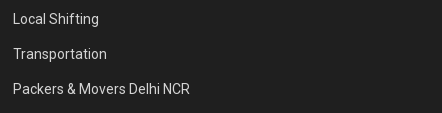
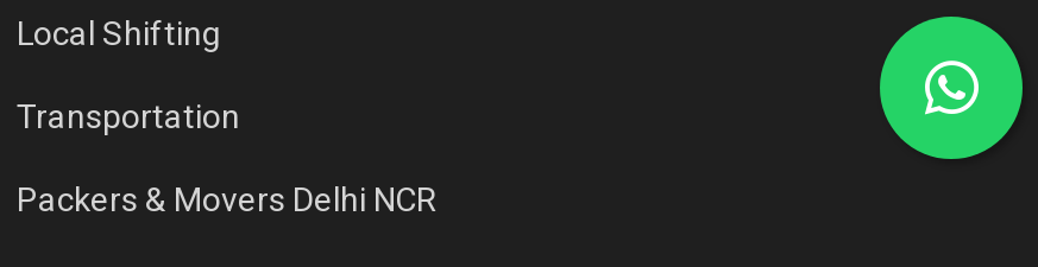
none -> [877,14,1025,161] [image]

